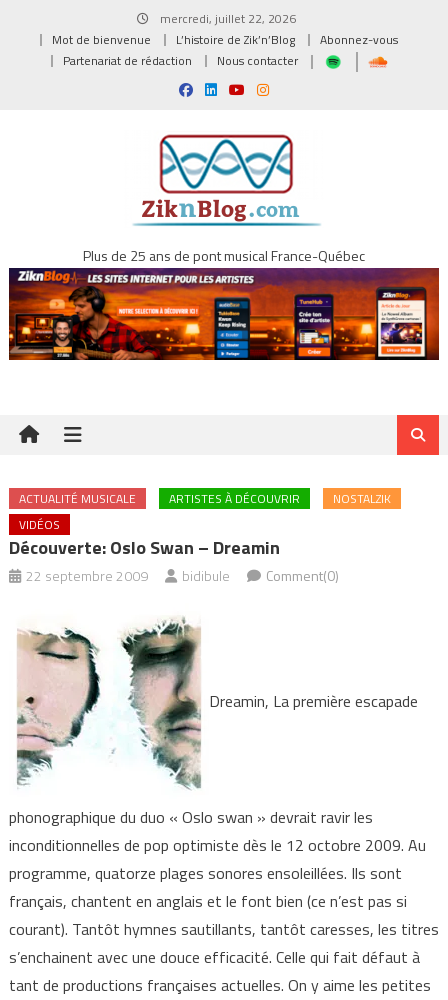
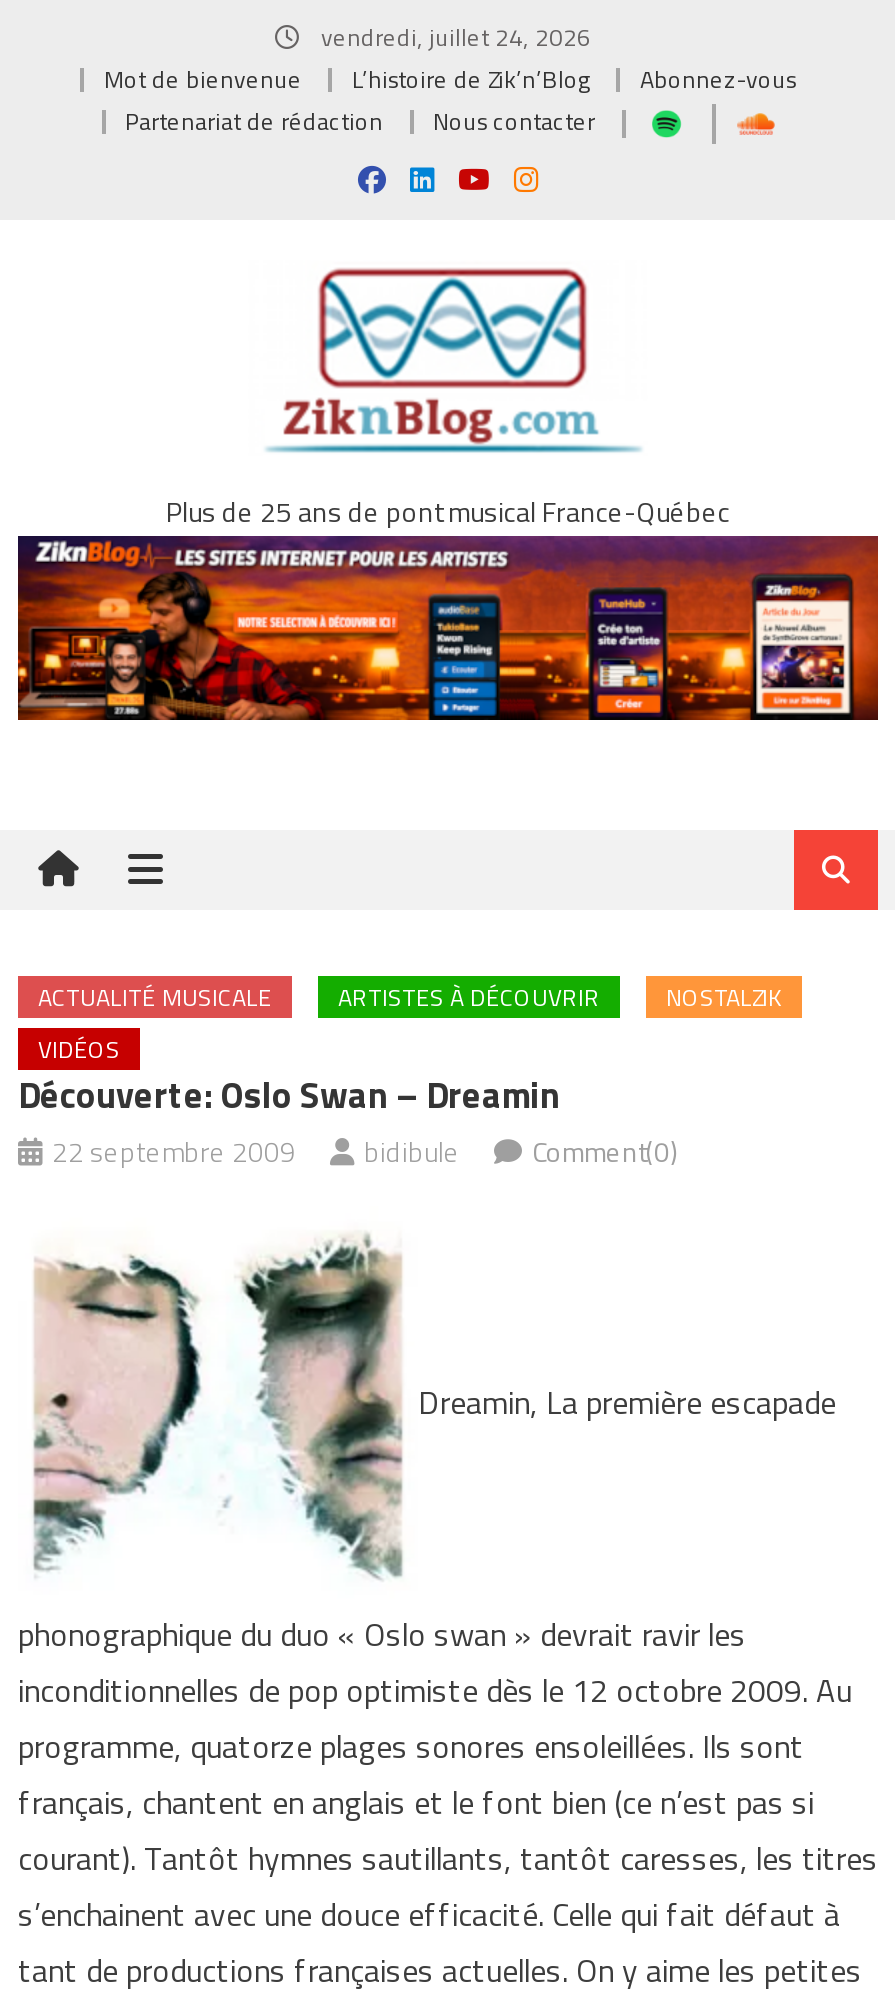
[157,9,296,28] mercredi, juillet 22, 2026 -> [315,18,591,56] vendredi, juillet 24, 2026

